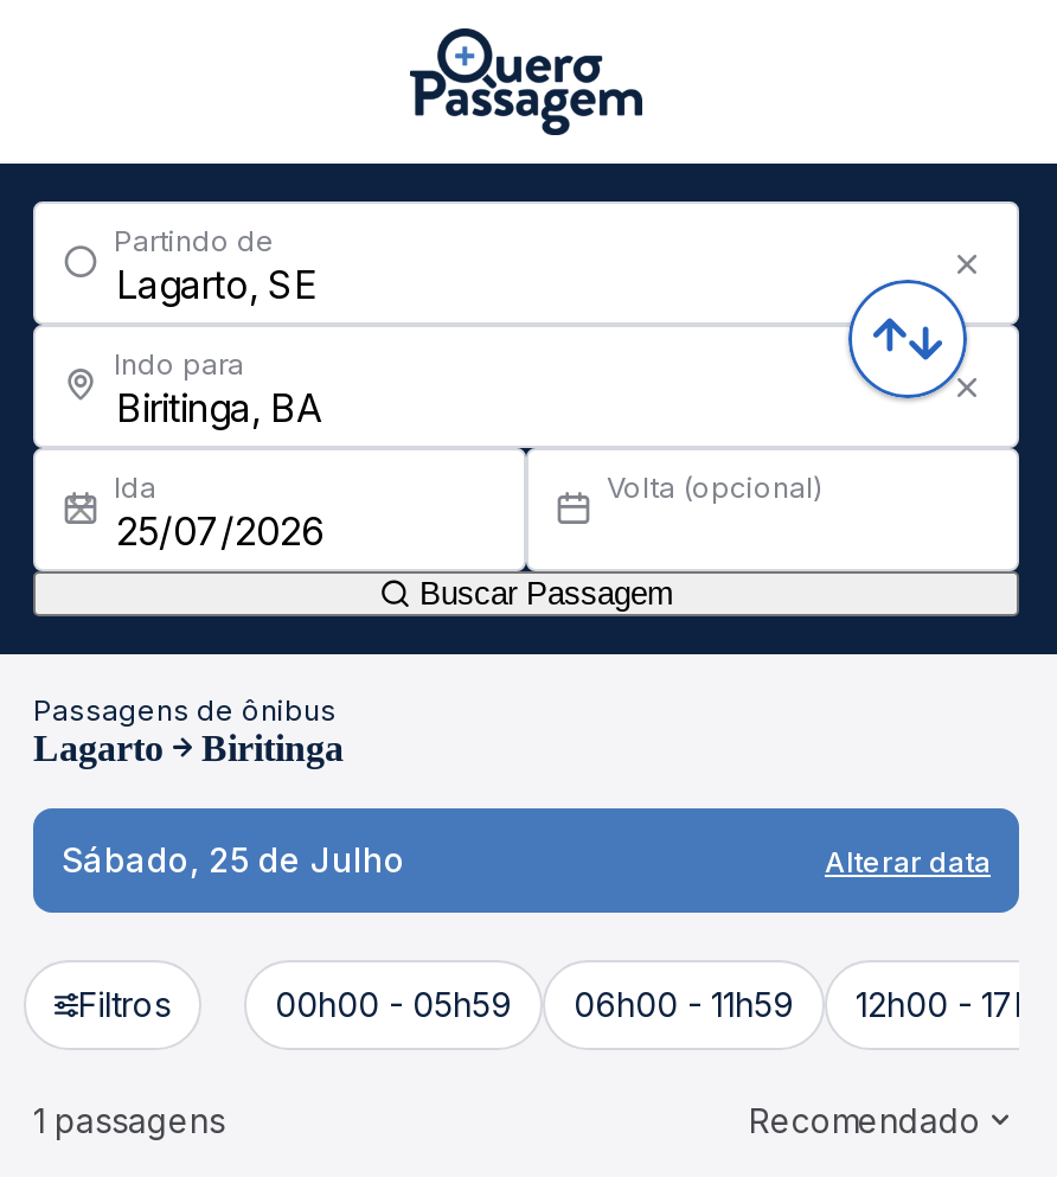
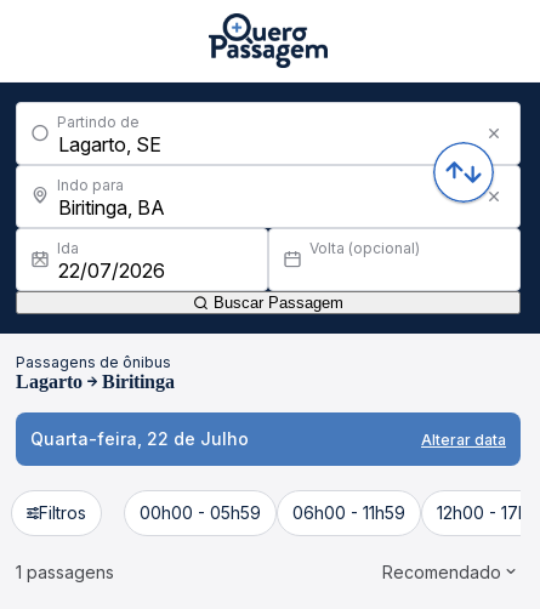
[62,839,405,879] Sábado, 25 de Julho -> [30,428,249,449] Quarta-feira, 22 de Julho

